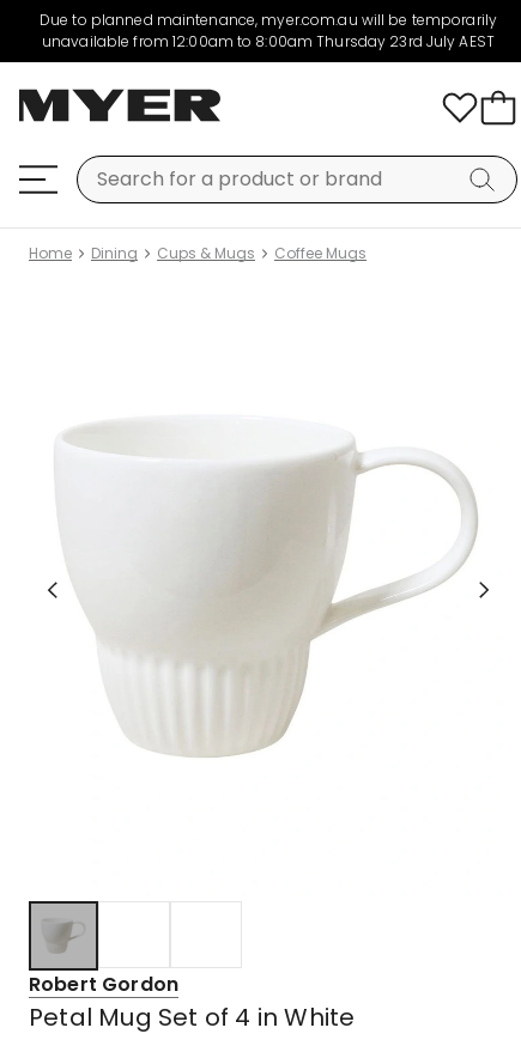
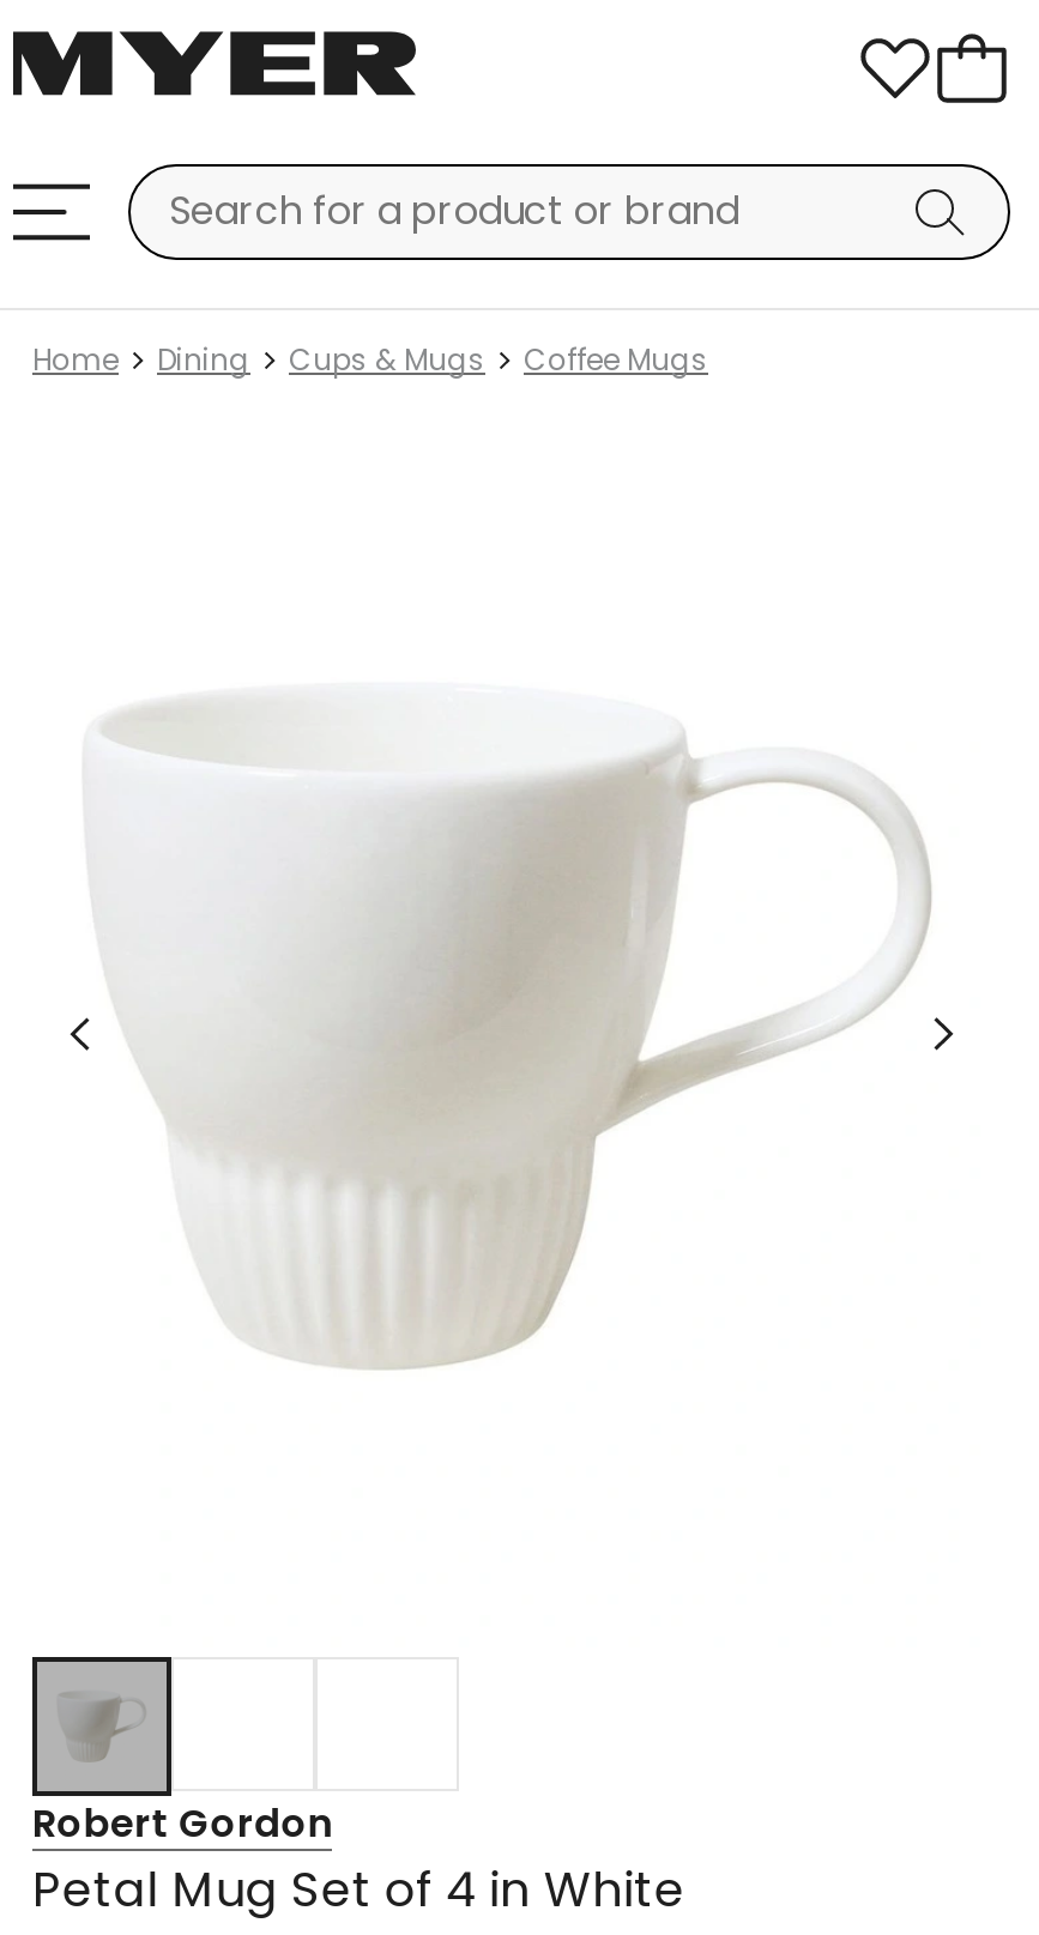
[40,10,497,51] Due to planned maintenance, myer.com.au will be temporarily | unavailable from 12:00am to 8:00am Thursday 23rd July AEST -> none

